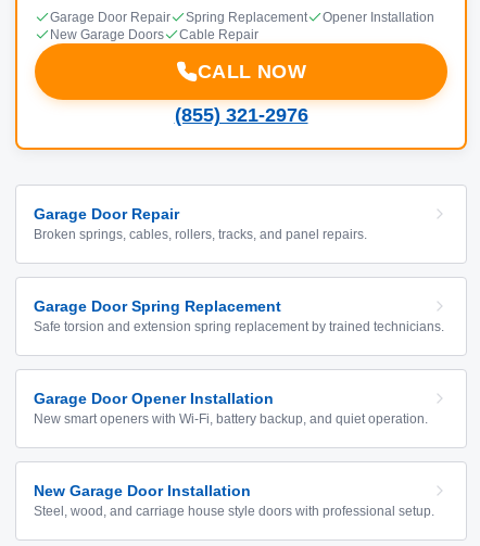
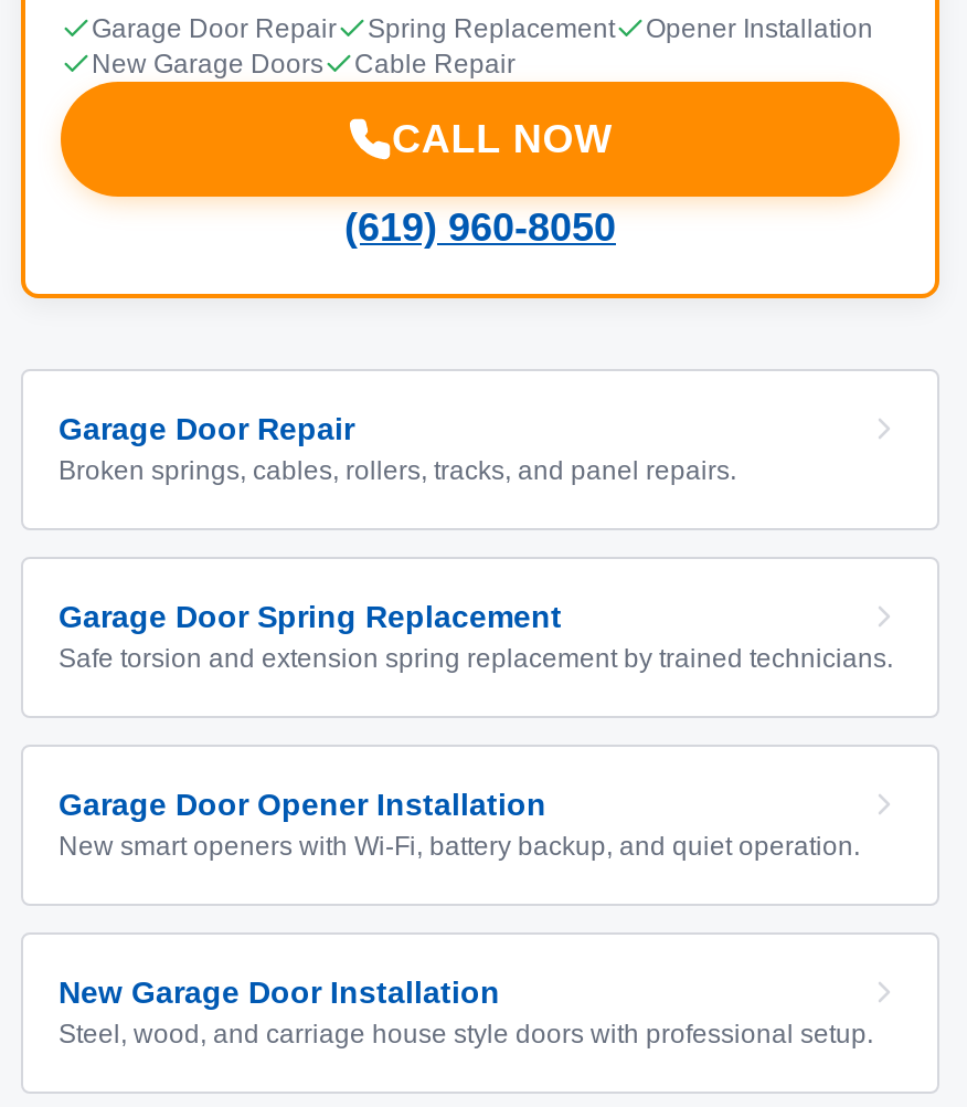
[174,104,308,126] (855) 321-2976 -> [344,205,616,250] (619) 960-8050

